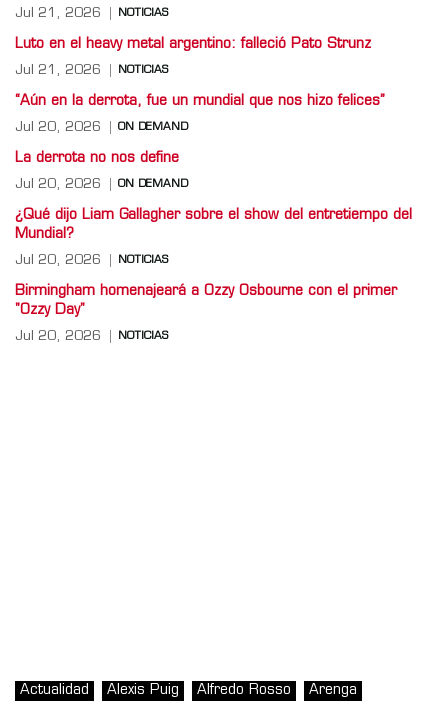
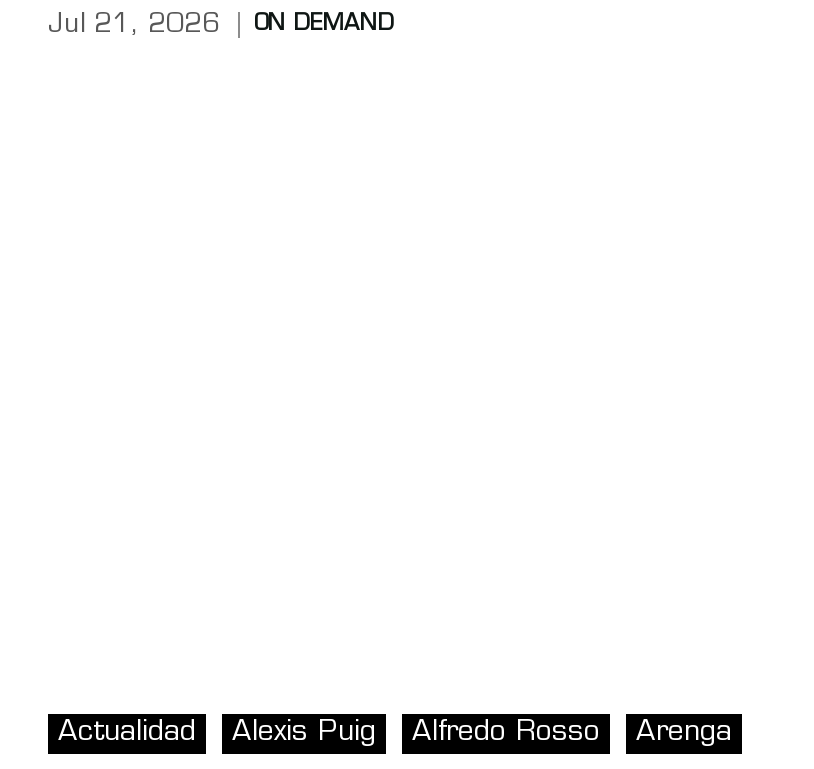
[15,8,385,134] NOTICIAS | Luto en el heavy metal argentino: falleció Pato Strunz | Jul 21, 2026 | NOTICIAS | “Aún en la derrota, fue un mundial que nos hizo felices” | Jul 20, 2026 -> none
[15,151,412,343] La derrota no nos define | Jul 20, 2026 | ON DEMAND | ¿Qué dijo Liam Gallagher sobre el show del entretiempo del | Mundial? | Jul 20, 2026 | NOTICIAS | Birmingham homenajeará a Ozzy Osbourne con el primer | "Ozzy Day" | Jul 20, 2026 | NOTICIAS -> none

